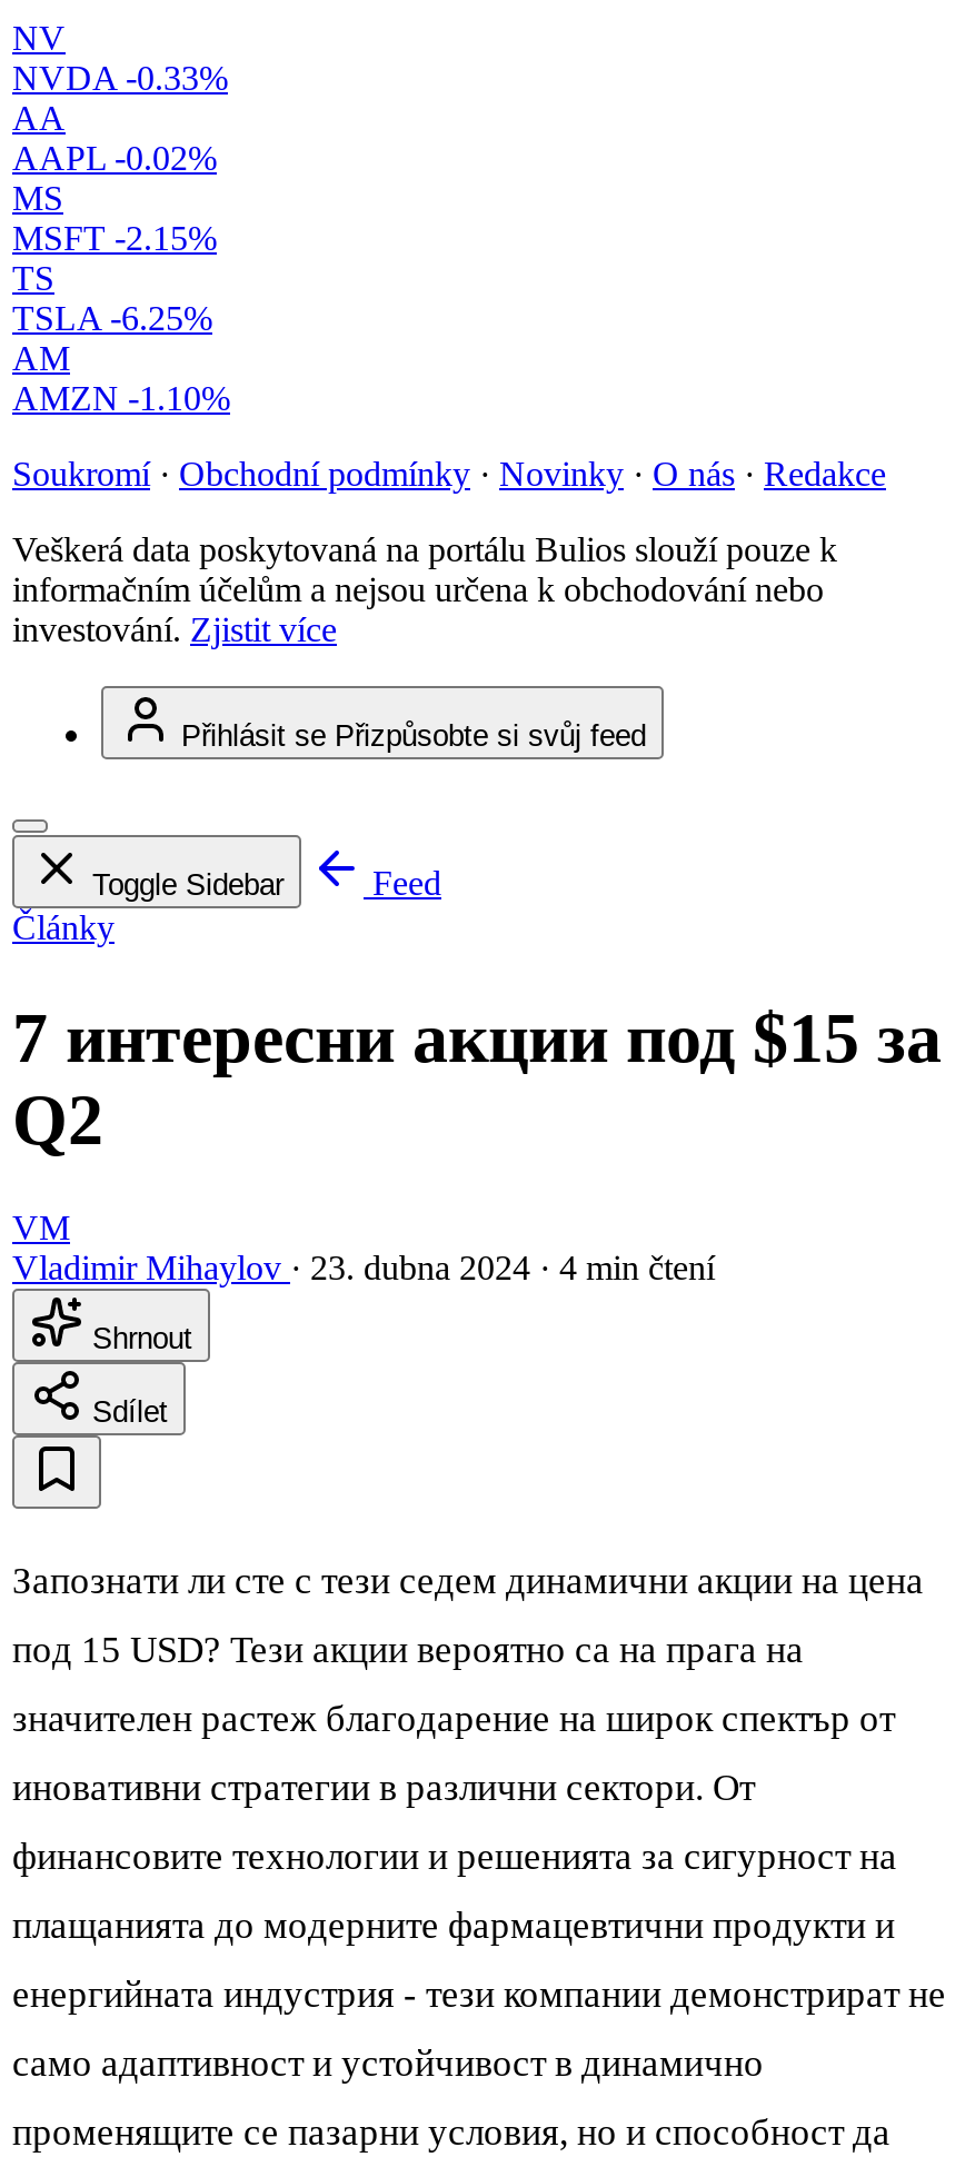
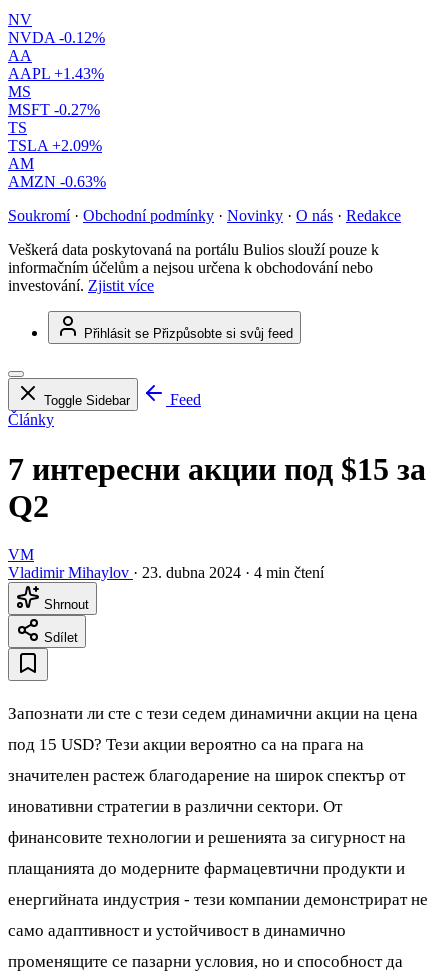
[12,59,228,97] NVDA -0.33% -> [8,29,105,46] NVDA -0.12%
[12,139,217,177] AAPL -0.02% -> [8,65,104,82] AAPL +1.43%
[12,219,217,257] MSFT -2.15% -> [8,101,100,118] MSFT -0.27%
[12,299,212,337] TSLA -6.25% -> [8,137,102,154] TSLA +2.09%
[12,379,230,417] AMZN -1.10% -> [8,173,106,190] AMZN -0.63%

